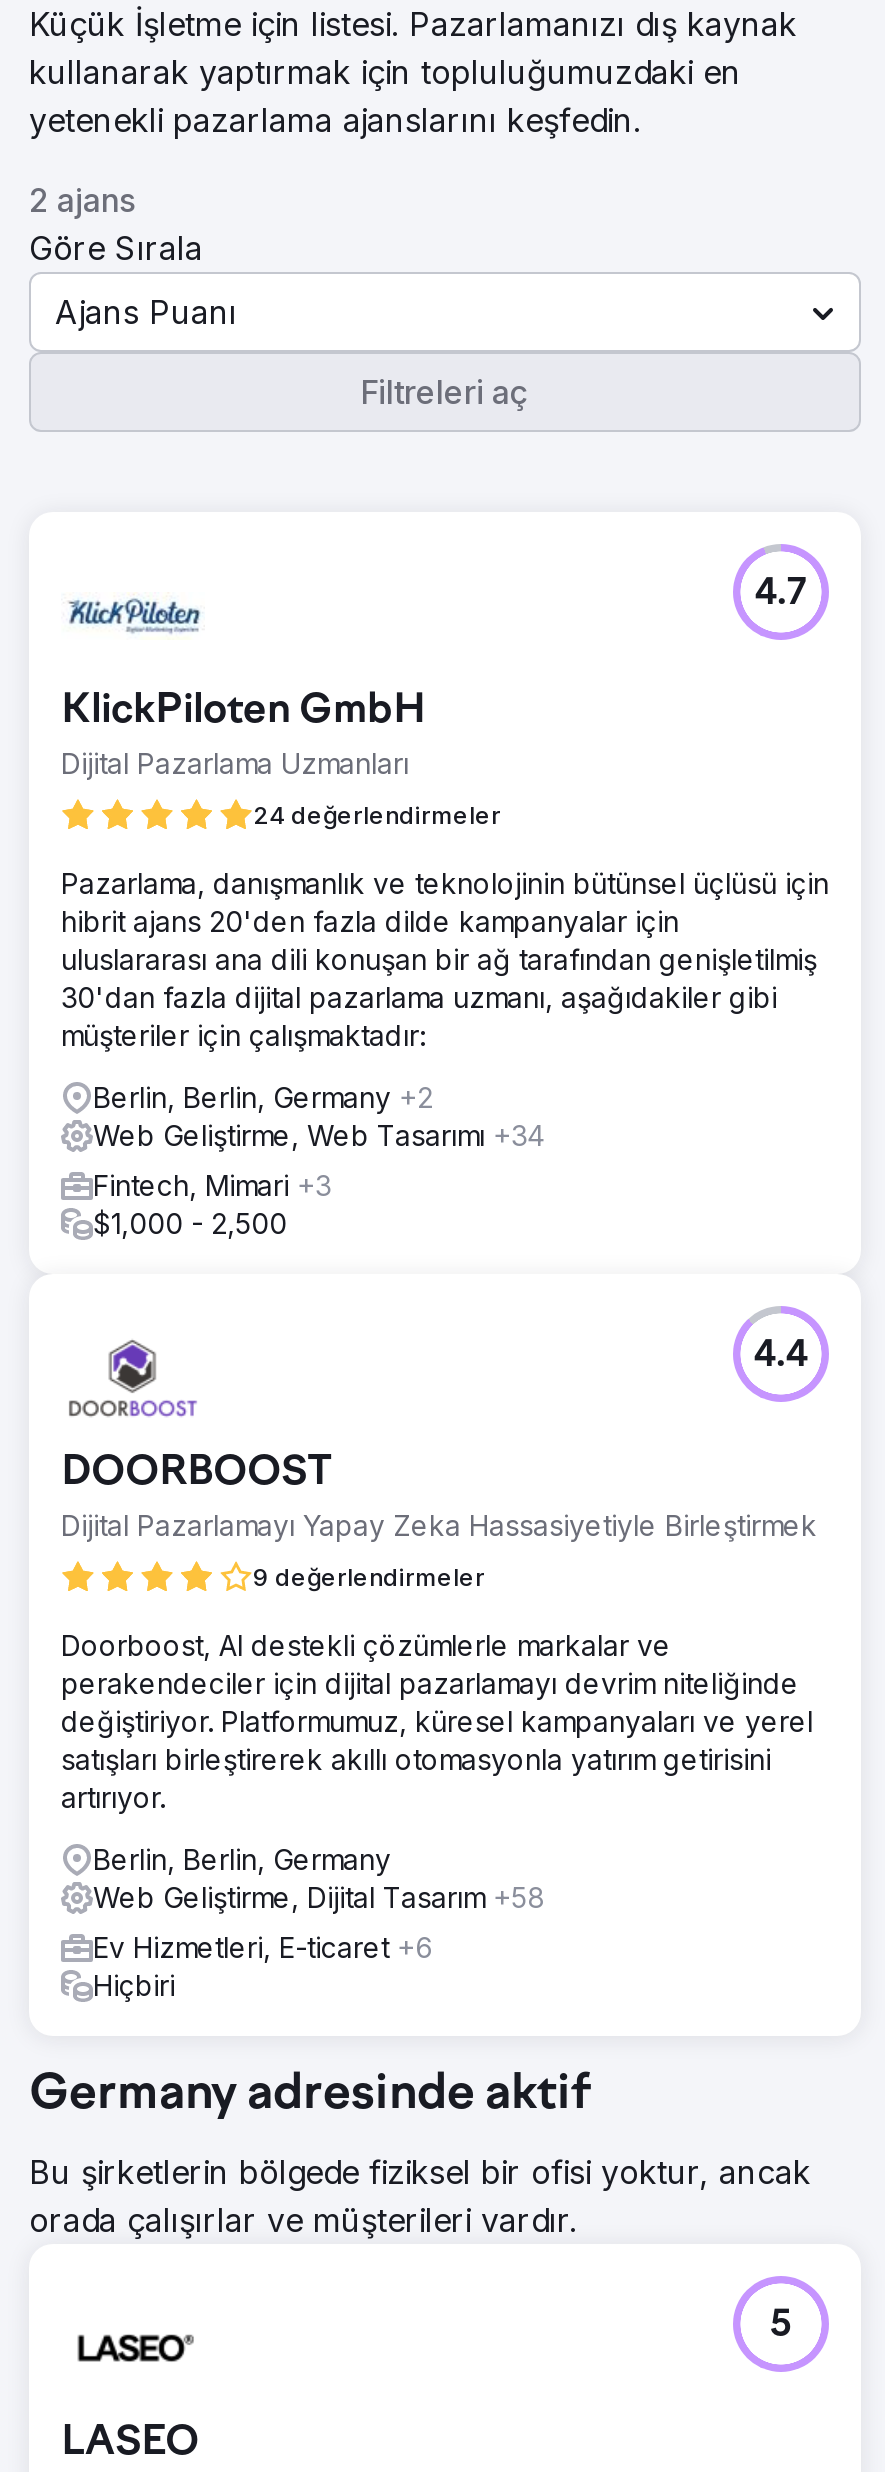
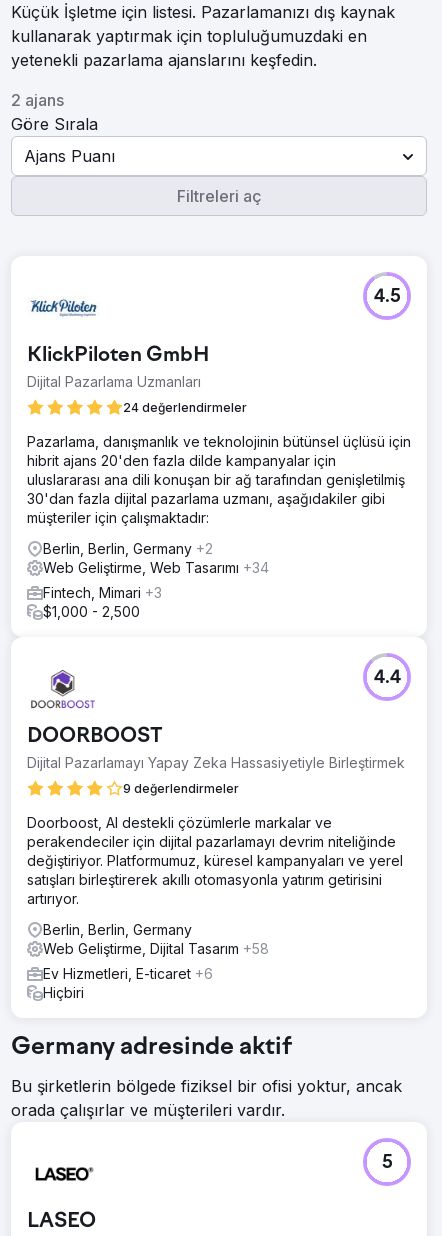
[755,576,807,614] 4.7 -> [373,288,400,307] 4.5

